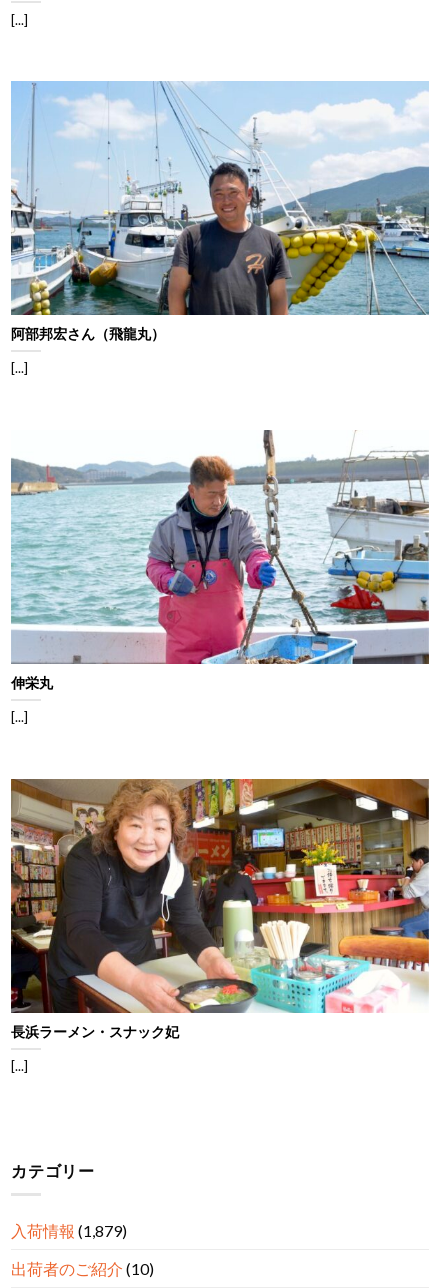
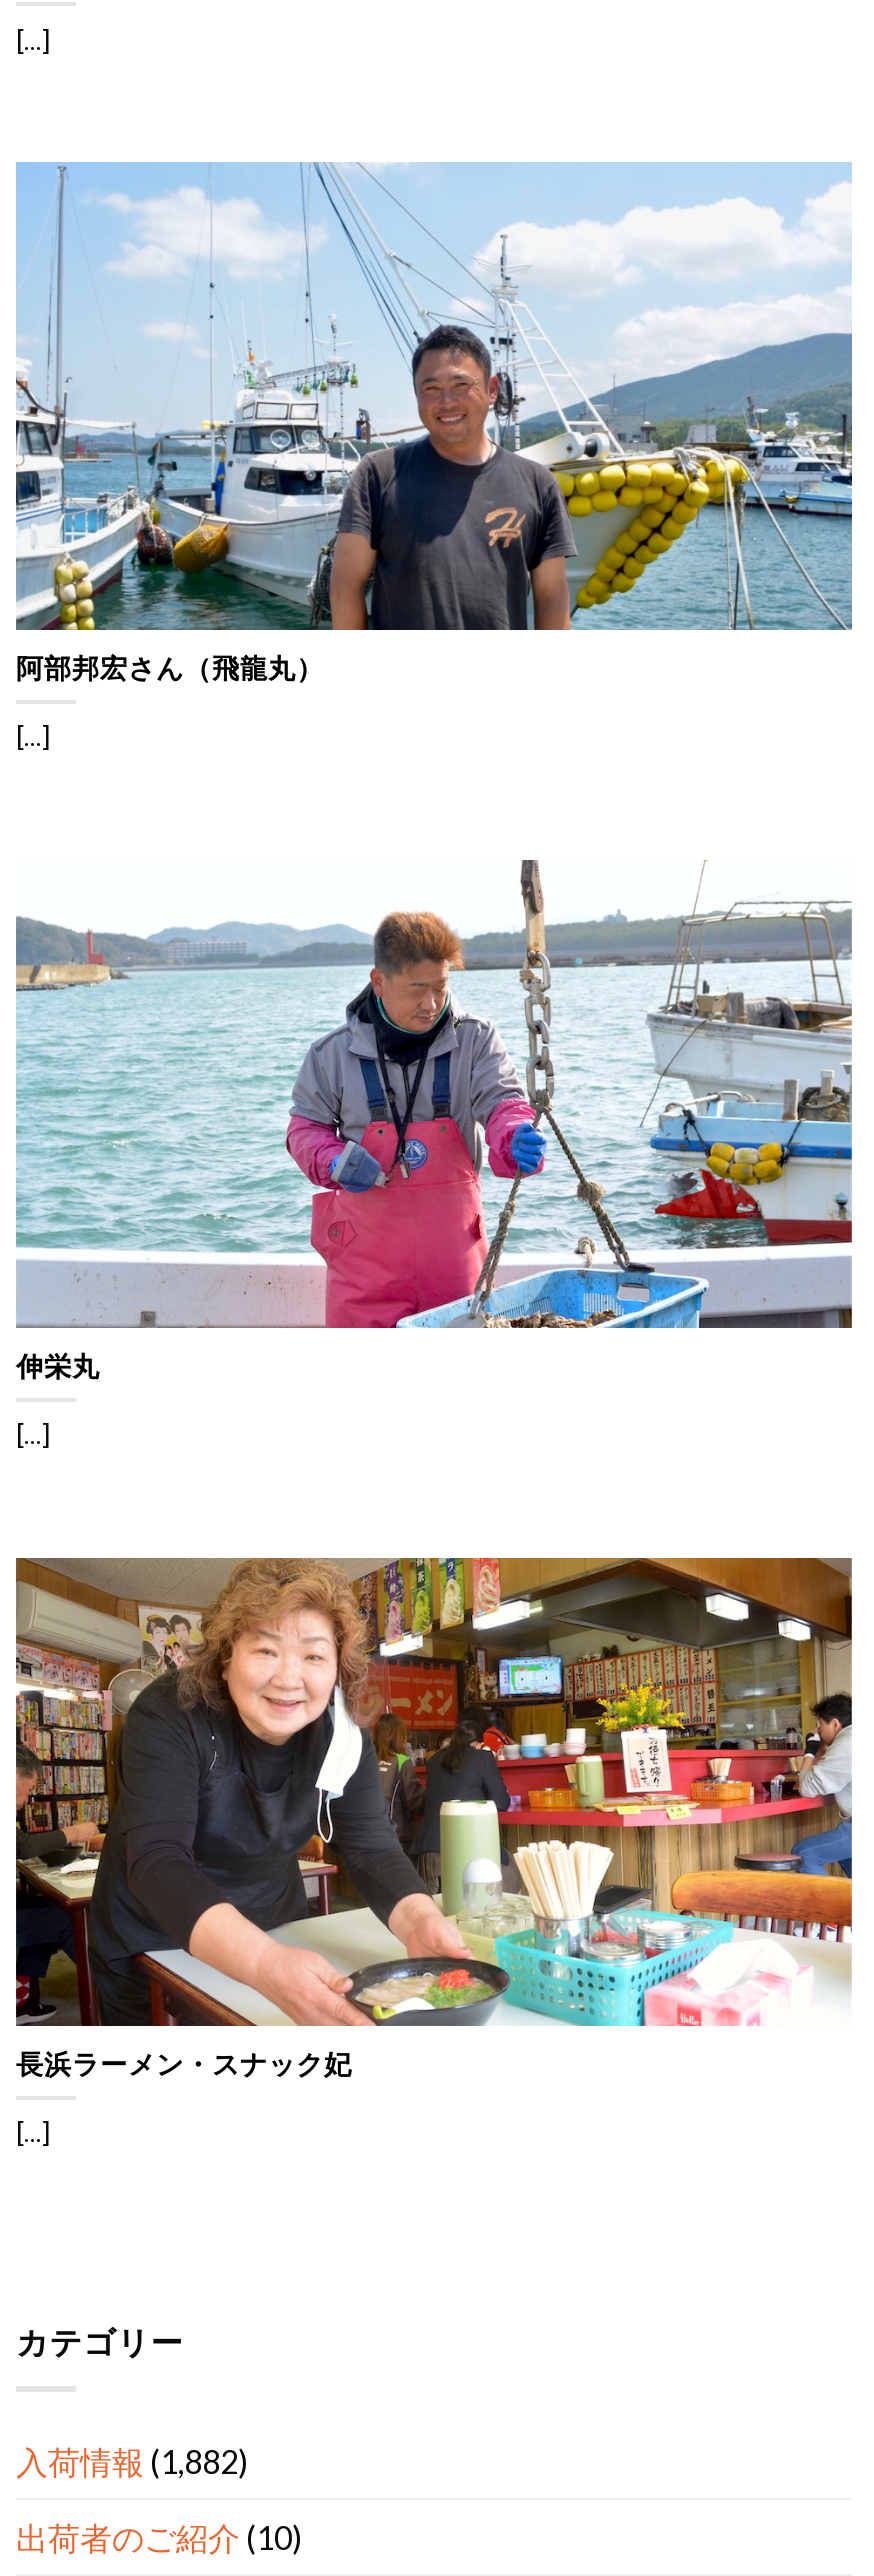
[11,1221,127,1240] 入荷情報(1,879) -> [16,2443,248,2481] 入荷情報(1,882)

